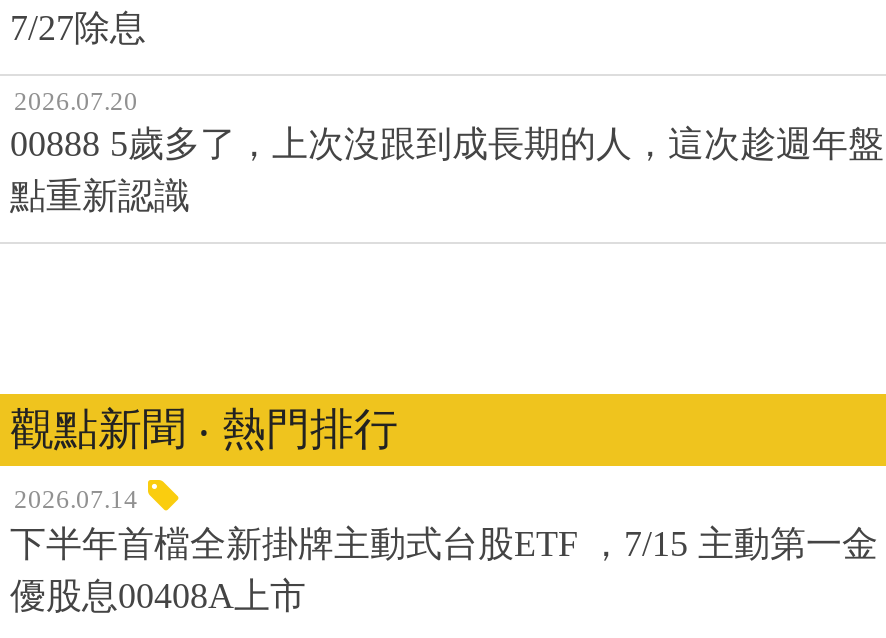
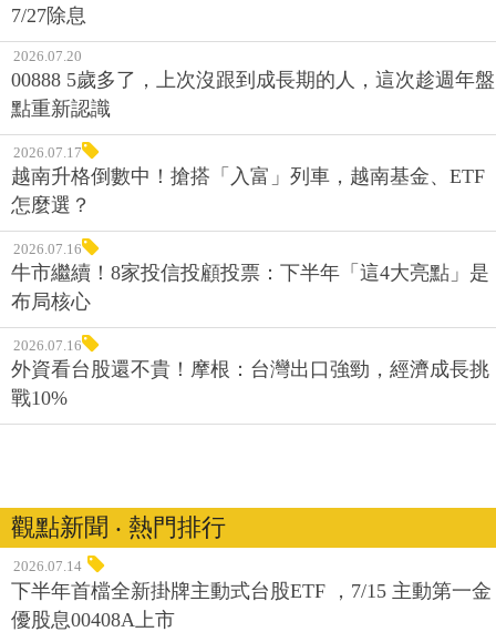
none -> [11,144,489,409] 2026.07.17 | 越南升格倒數中！搶搭「入富」列車，越南基金、ETF | 怎麼選？ | 2026.07.16 | 牛市繼續！8家投信投顧投票：下半年「這4大亮點」是 | 布局核心 | 2026.07.16 | 外資看台股還不貴！摩根：台灣出口強勁，經濟成長挑 | 戰10%

